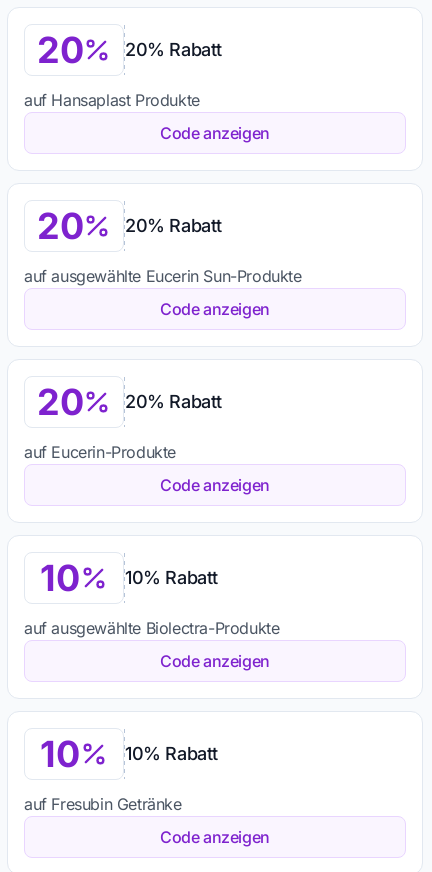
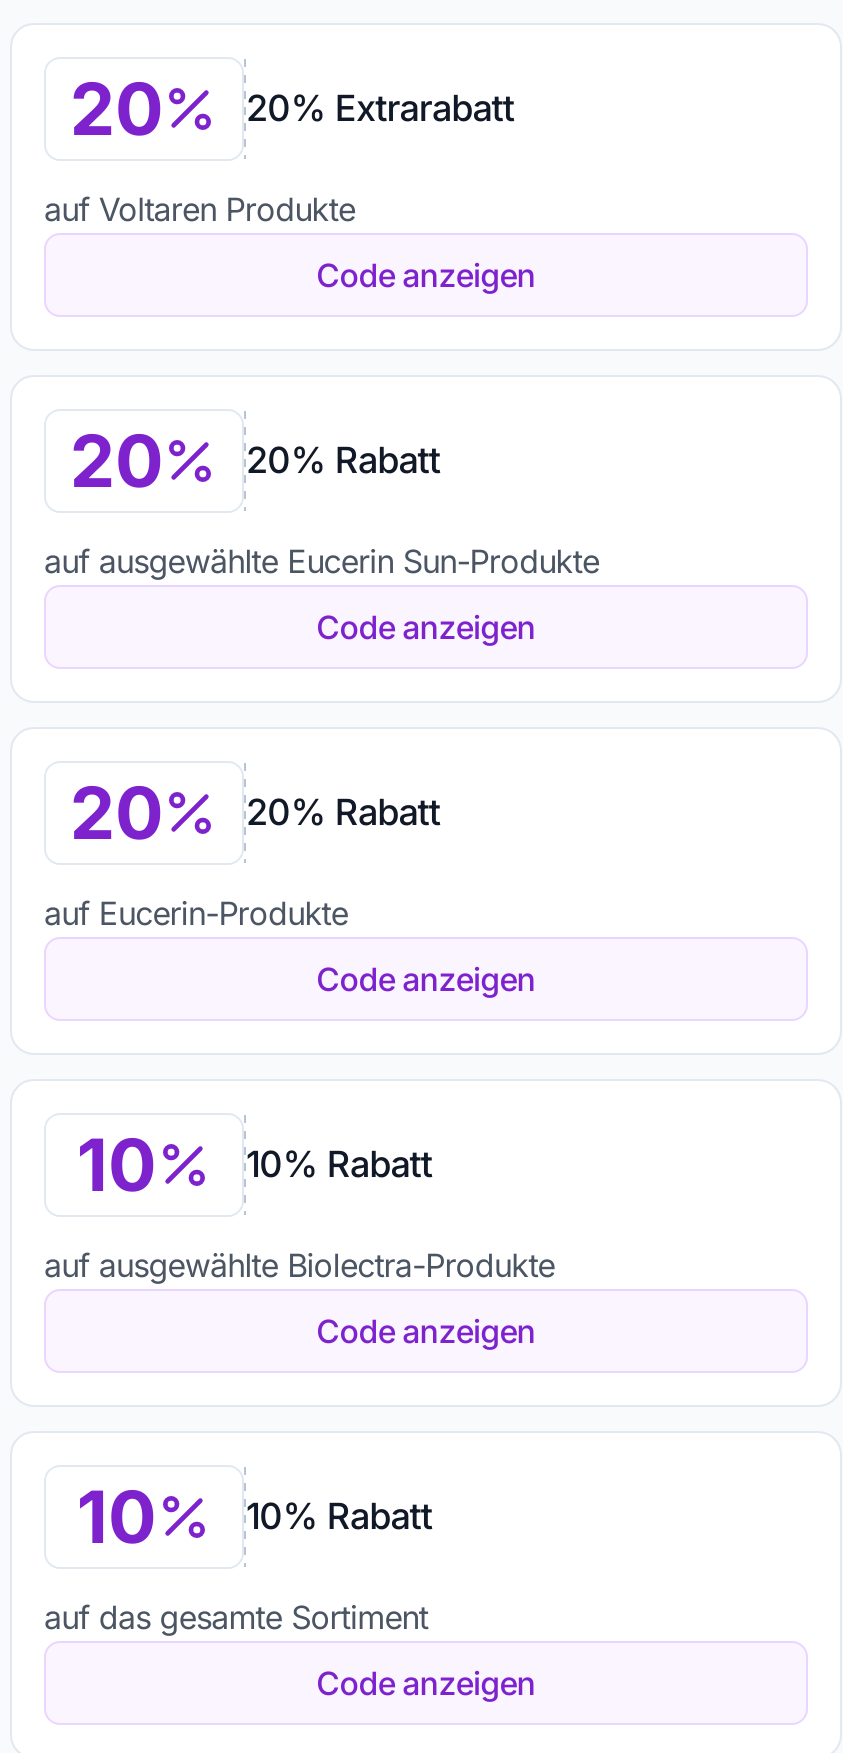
[37,28,222,72] 20 20% Rabatt -> [70,65,514,153] 20 20% Extrarabatt
[24,90,200,110] auf Hansaplast Produkte -> [44,189,355,229] auf Voltaren Produkte
[24,794,182,814] auf Fresubin Getränke -> [44,1597,428,1637] auf das gesamte Sortiment

